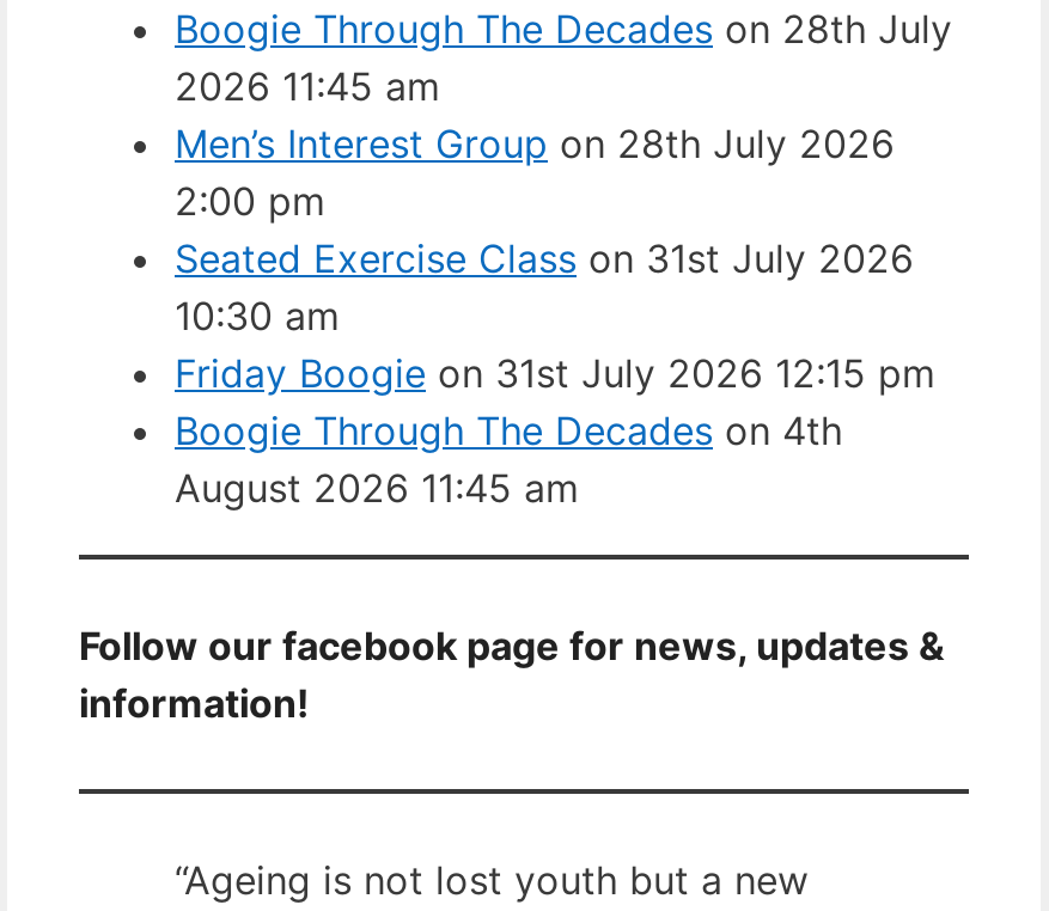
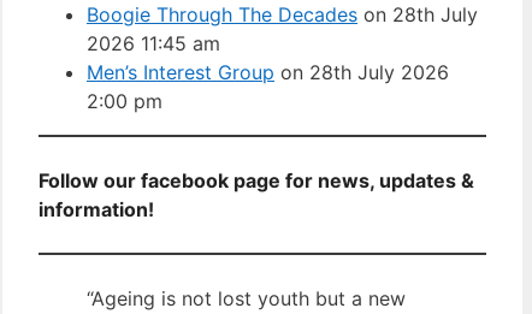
[175,235,935,512] Seated Exercise Class on 31st July 2026 | 10:30 am | Friday Boogie on 31st July 2026 12:15 pm | Boogie Through The Decades on 4th | August 2026 11:45 am -> none

